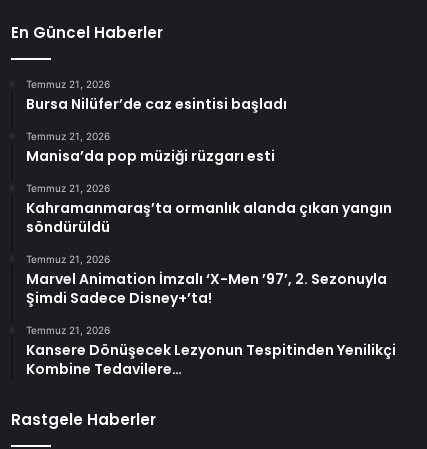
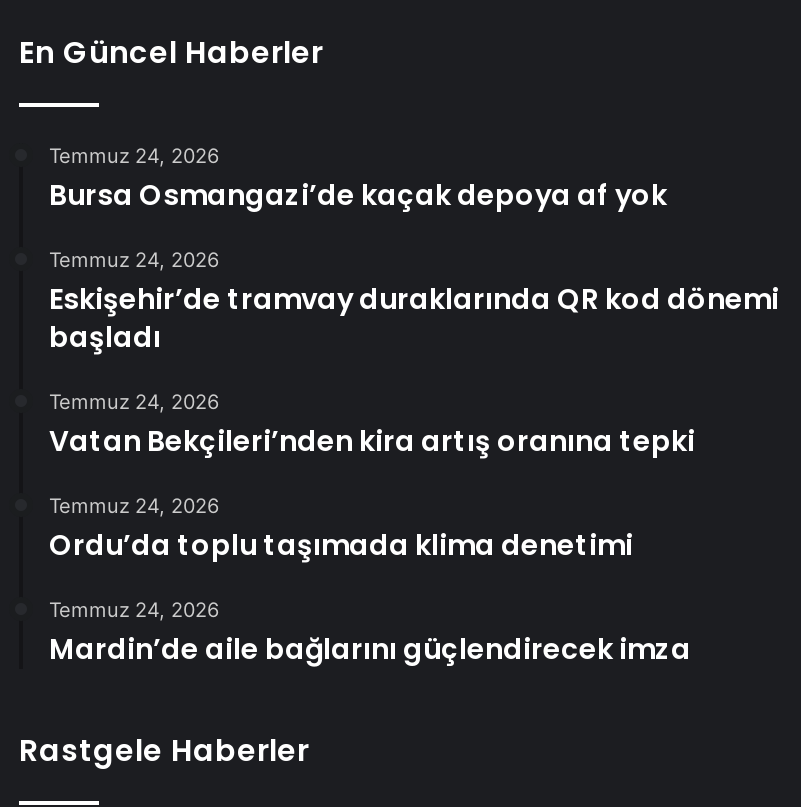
[26,78,287,114] Temmuz 21, 2026 | Bursa Nilüfer’de caz esintisi başladı -> [49,143,667,215] Temmuz 24, 2026 | Bursa Osmangazi’de kaçak depoya af yok
[26,130,275,166] Temmuz 21, 2026 | Manisa’da pop müziği rüzgarı esti -> [49,247,779,357] Temmuz 24, 2026 | Eskişehir’de tramvay duraklarında QR kod dönemi | başladı
[26,182,392,237] Temmuz 21, 2026 | Kahramanmaraş’ta ormanlık alanda çıkan yangın | söndürüldü -> [49,389,695,461] Temmuz 24, 2026 | Vatan Bekçileri’nden kira artış oranına tepki
[26,253,387,308] Temmuz 21, 2026 | Marvel Animation İmzalı ‘X-Men ’97’, 2. Sezonuyla | Şimdi Sadece Disney+’ta! -> [49,493,633,565] Temmuz 24, 2026 | Ordu’da toplu taşımada klima denetimi
[26,324,396,379] Temmuz 21, 2026 | Kansere Dönüşecek Lezyonun Tespitinden Yenilikçi | Kombine Tedavilere… -> [49,597,691,669] Temmuz 24, 2026 | Mardin’de aile bağlarını güçlendirecek imza

